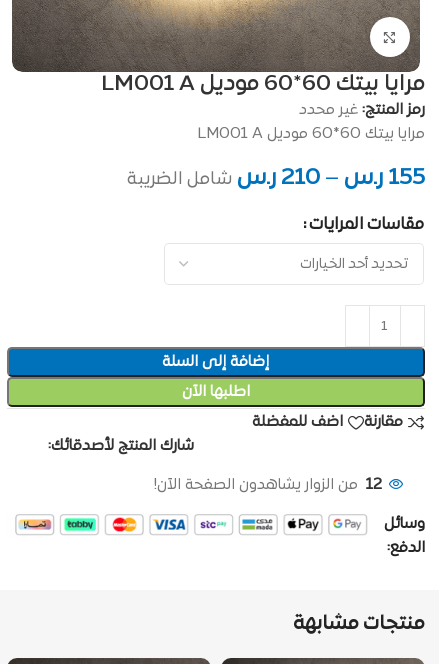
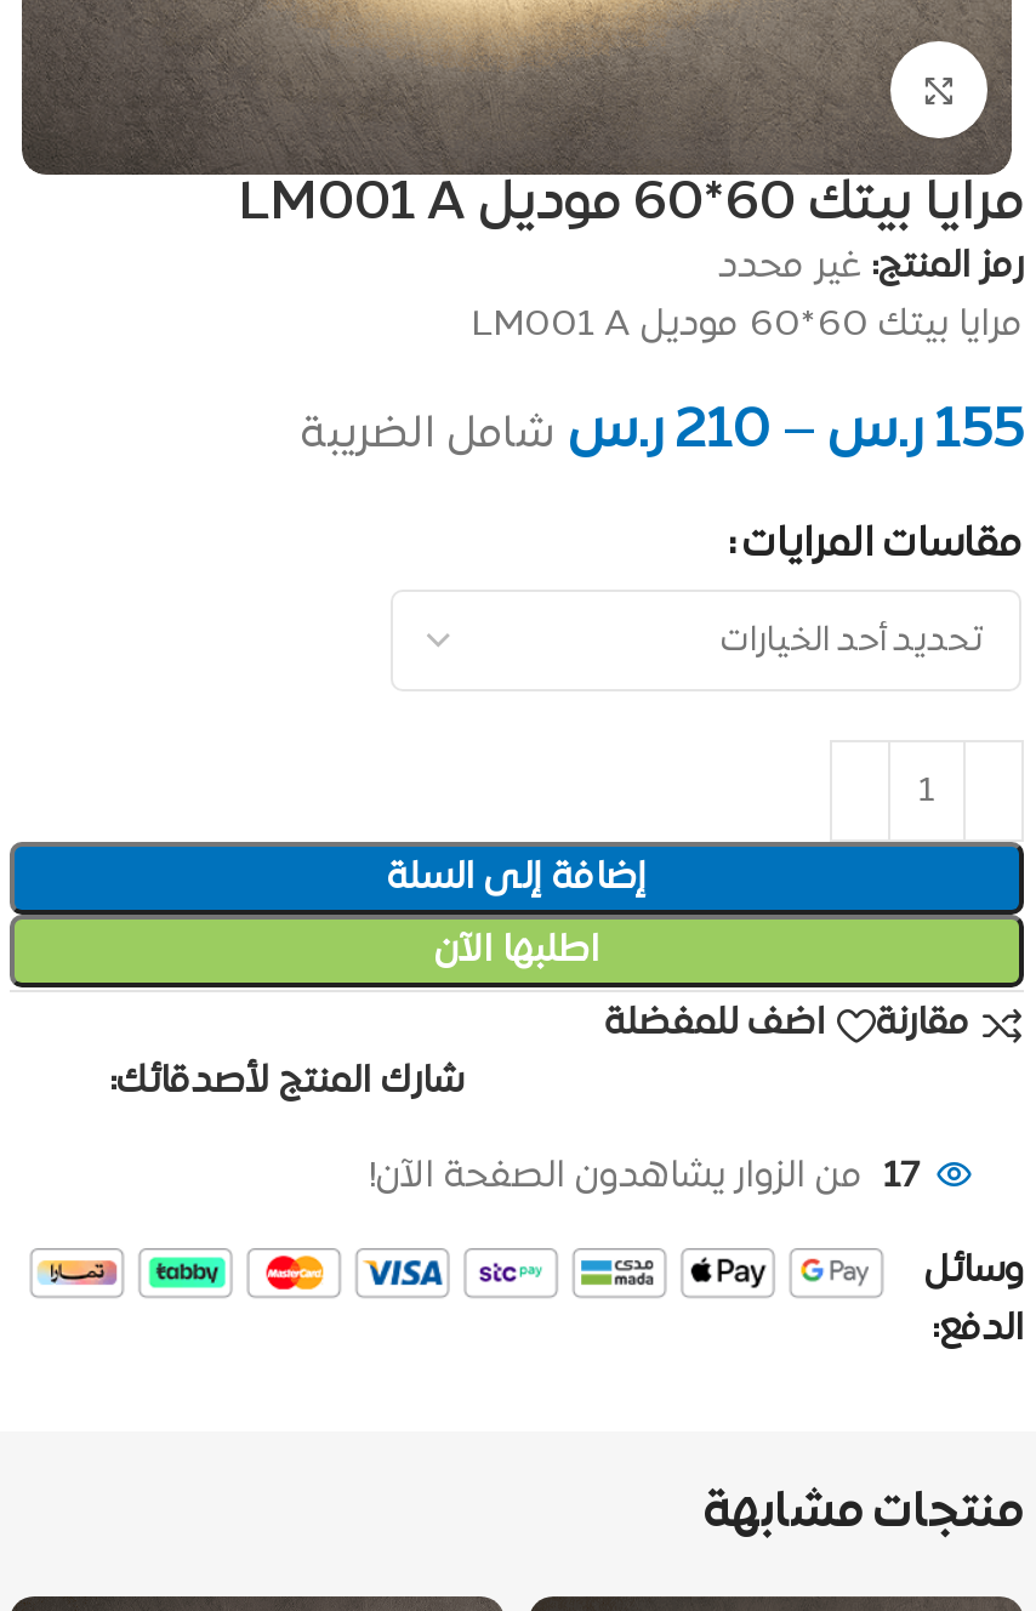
[154,476,382,494] 12 من الزوار يشاهدون الصفحة الآن! -> [369,1155,920,1199] 17 من الزوار يشاهدون الصفحة الآن!

